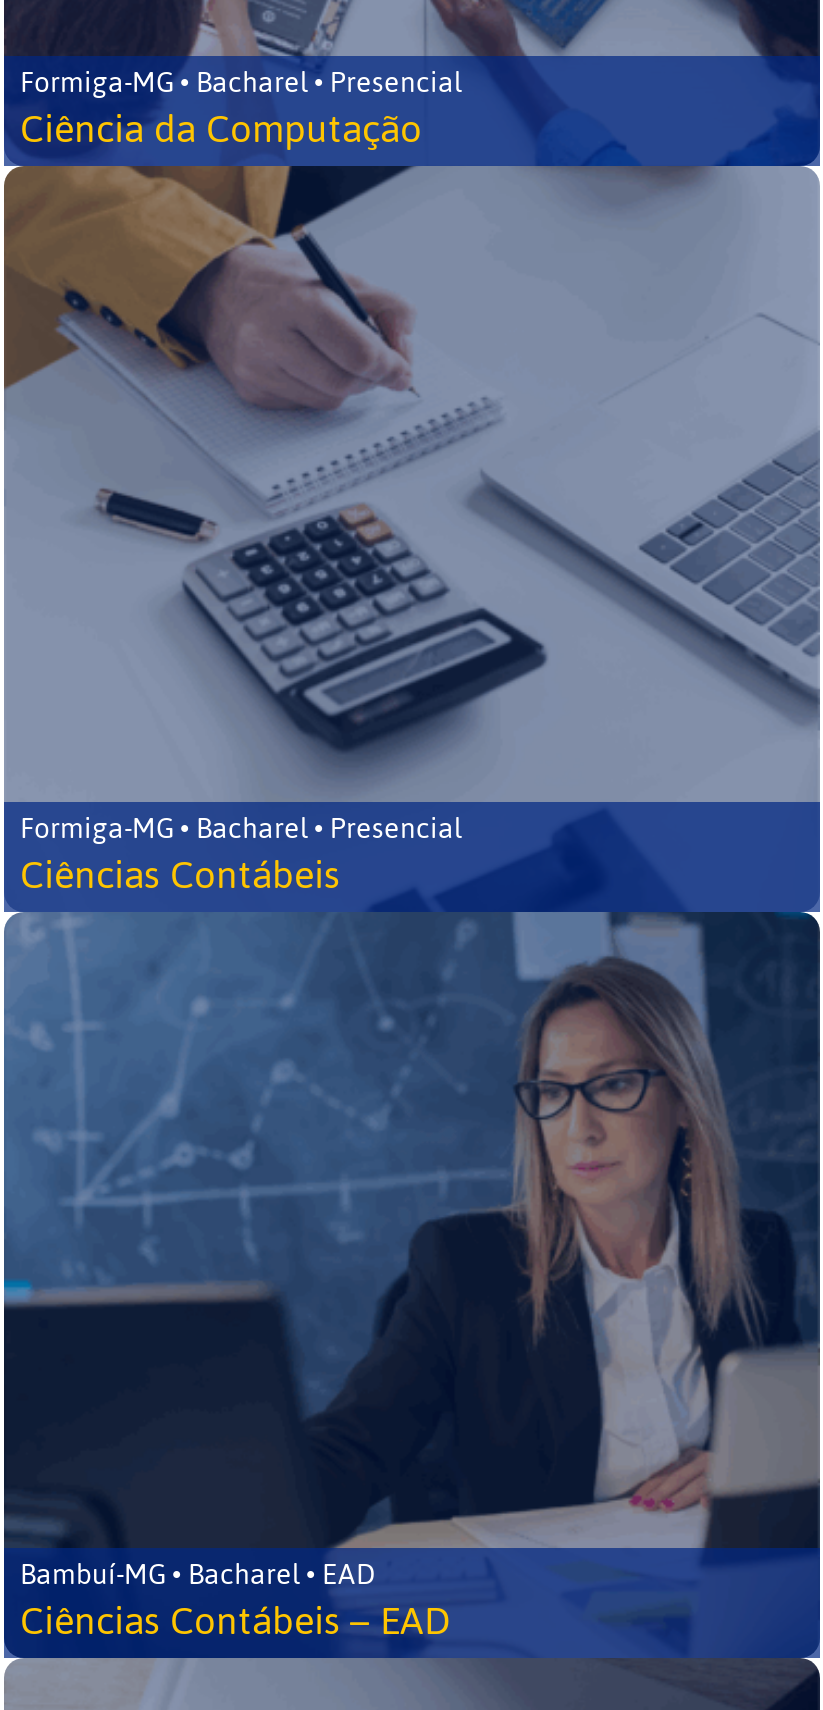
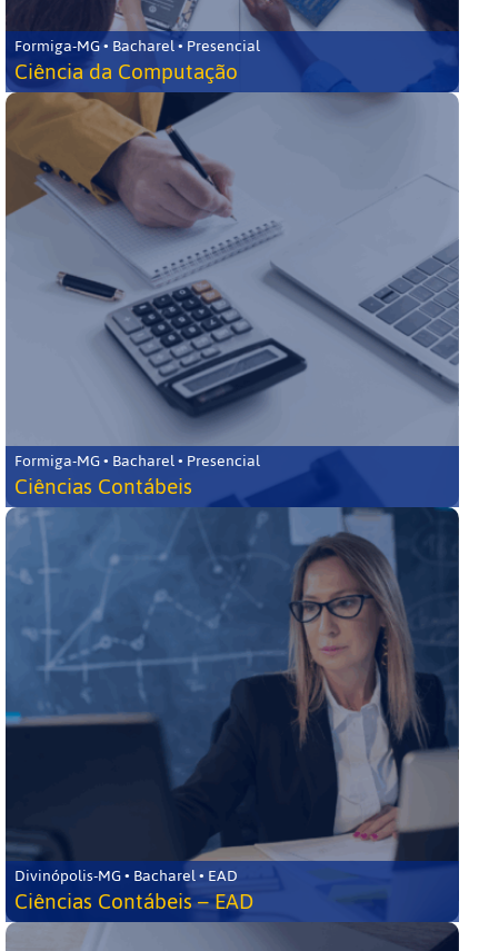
[20,1548,376,1602] Bambuí-MG • Bacharel • EAD -> [14,861,238,891] Divinópolis-MG • Bacharel • EAD

